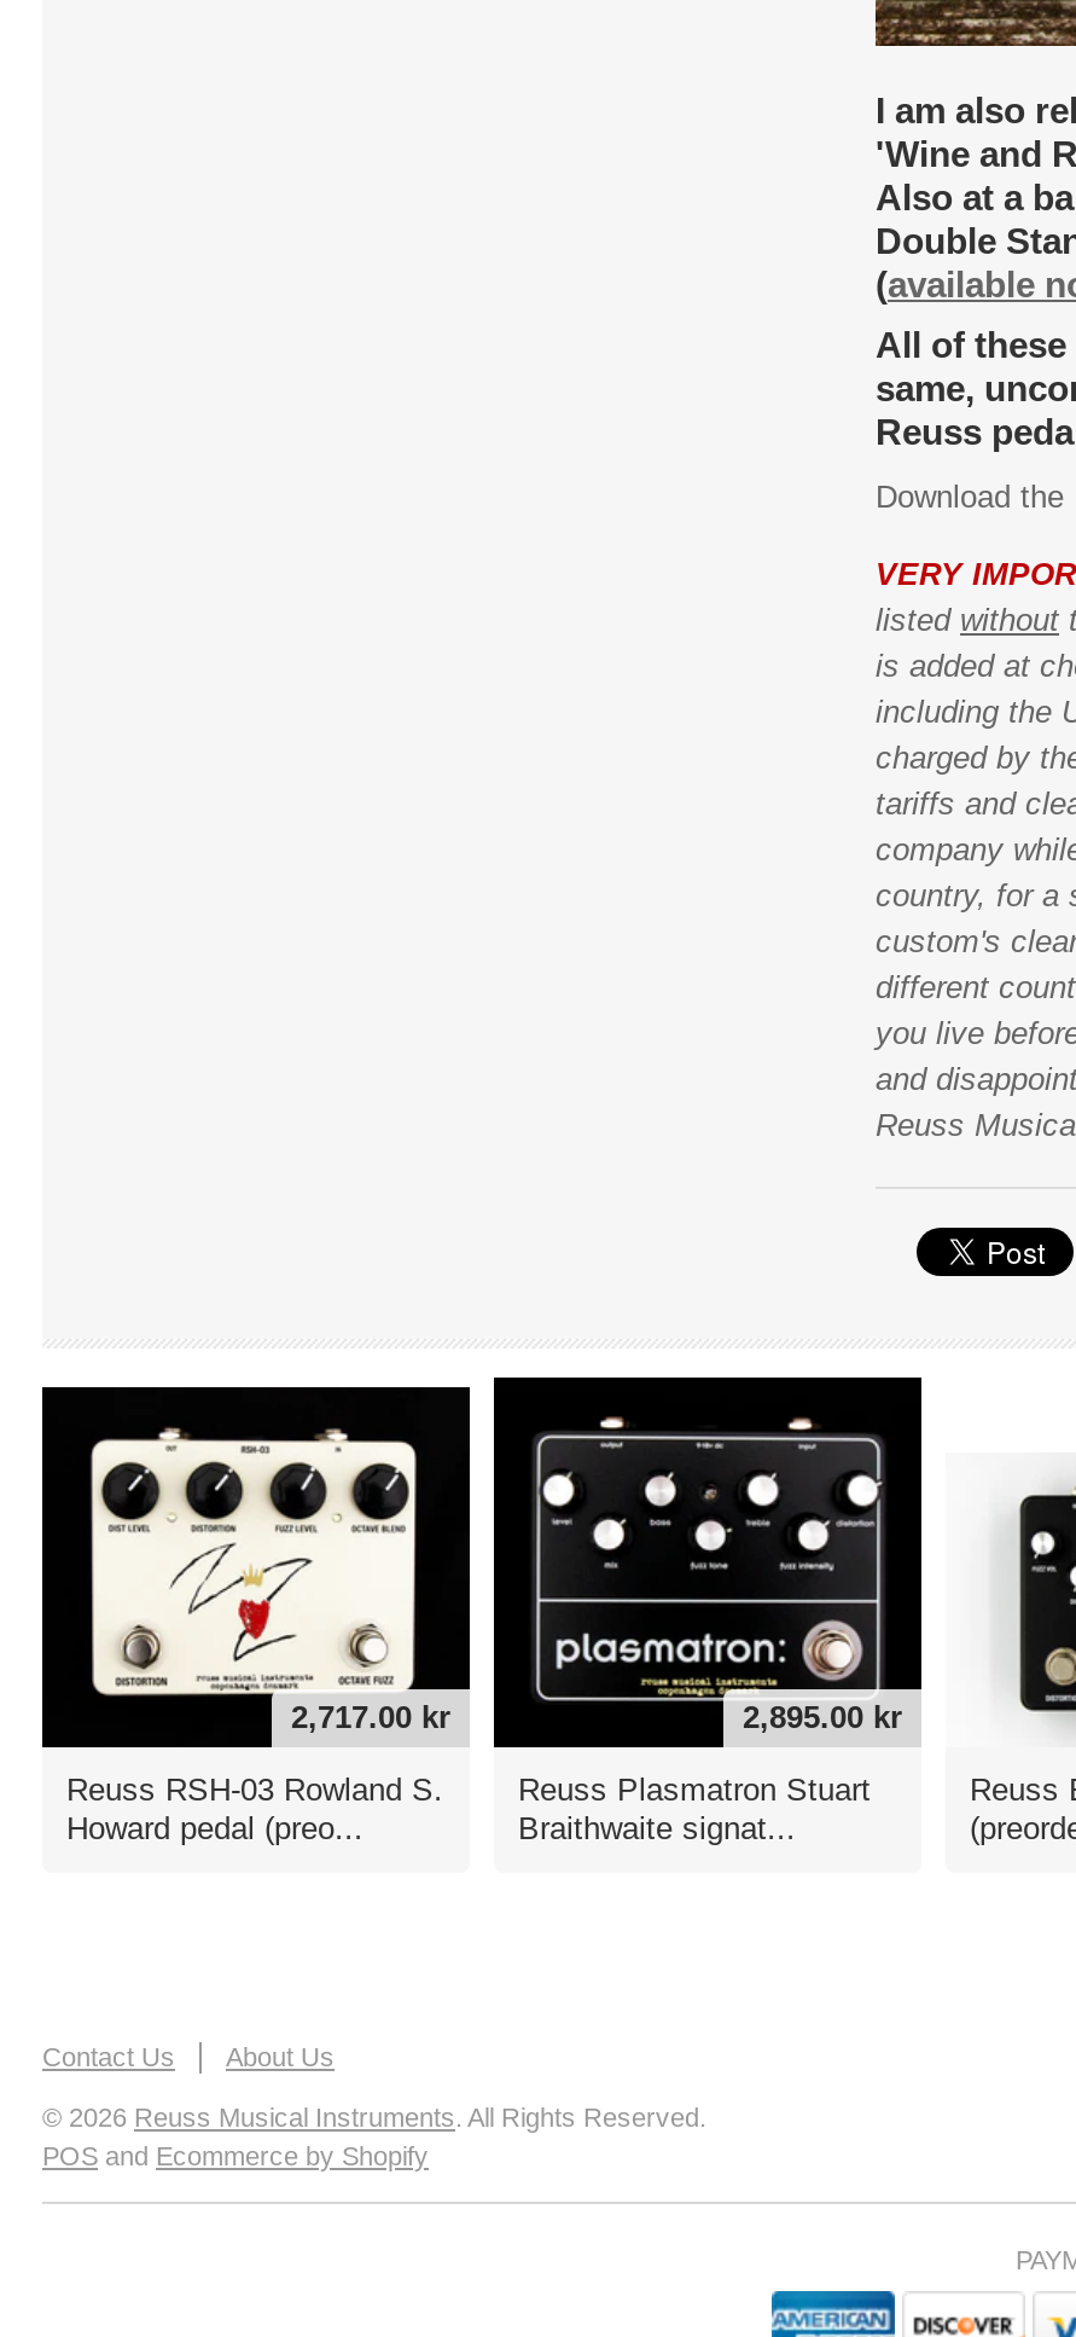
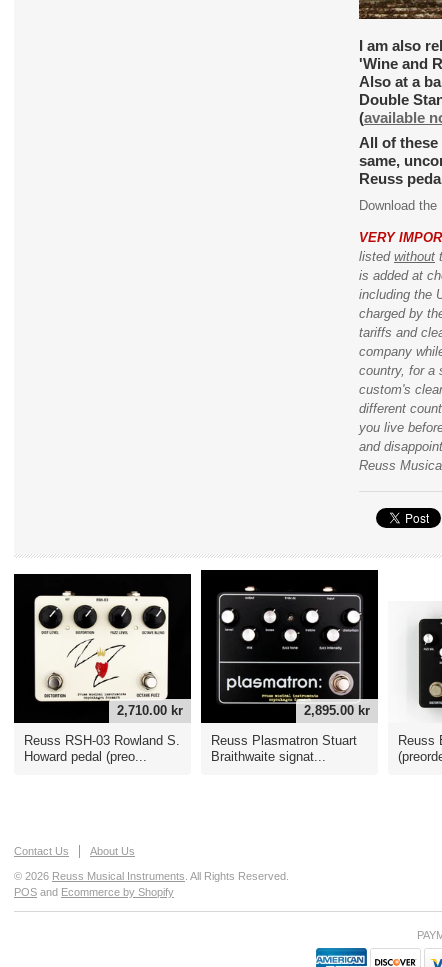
[291,1699,450,1735] 2,717.00 kr -> [117,703,183,718] 2,710.00 kr

